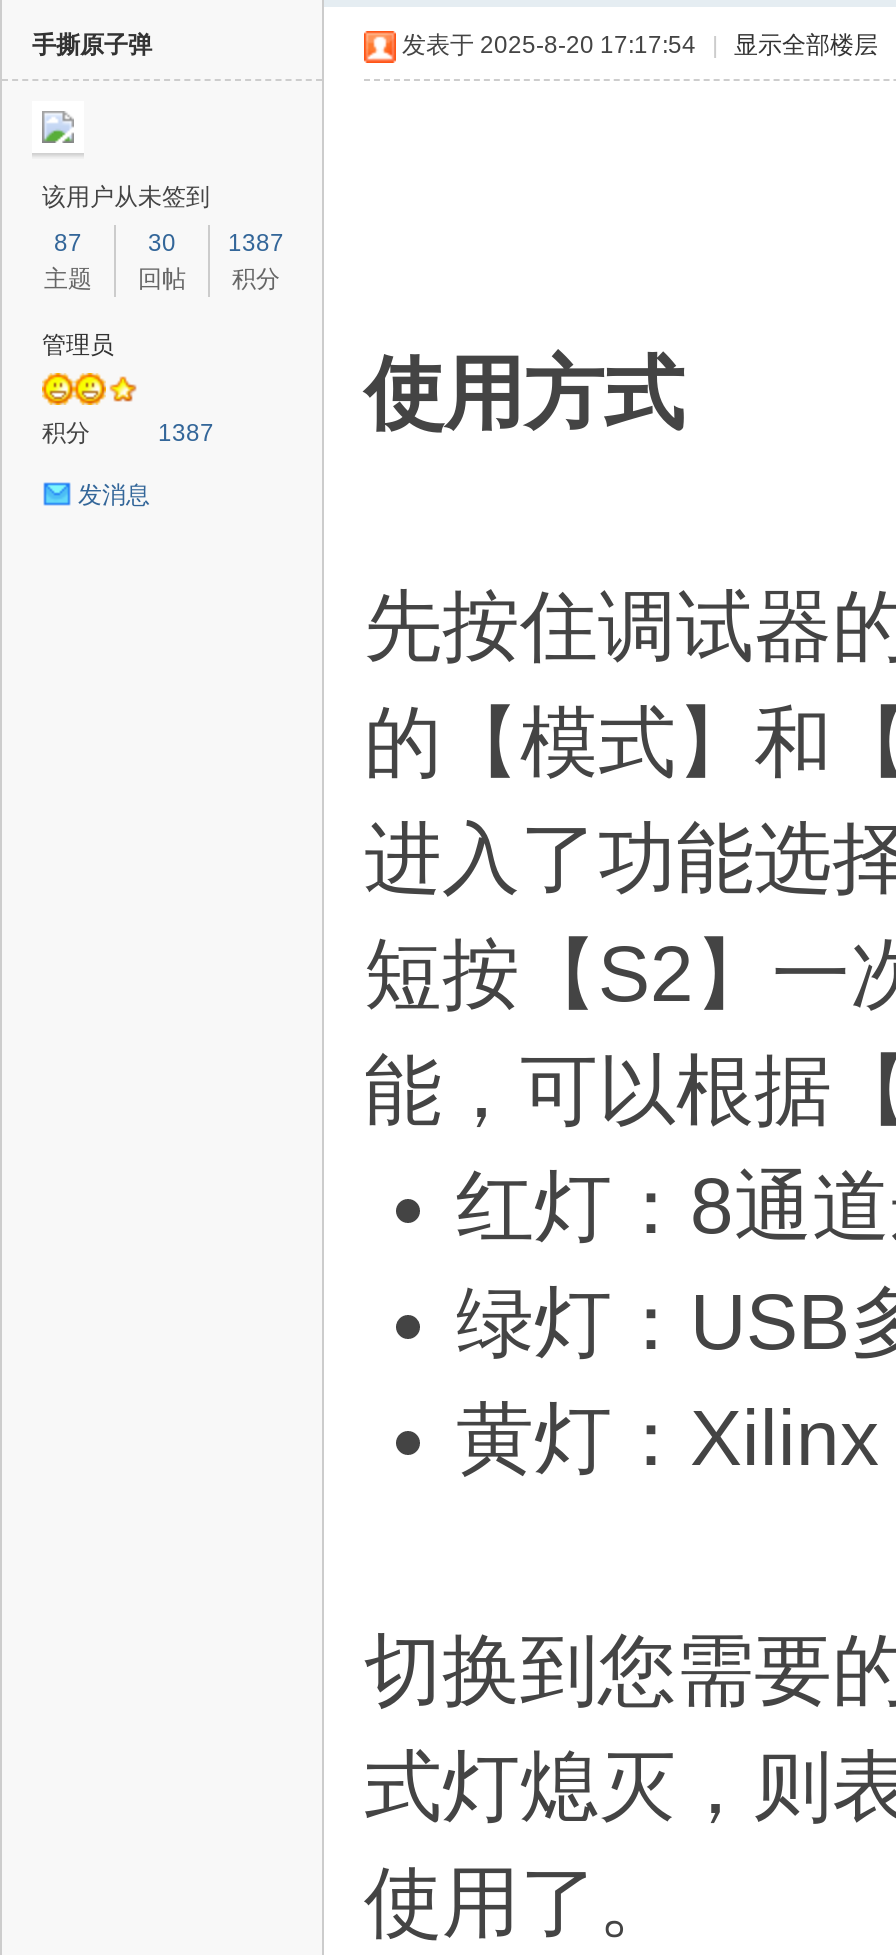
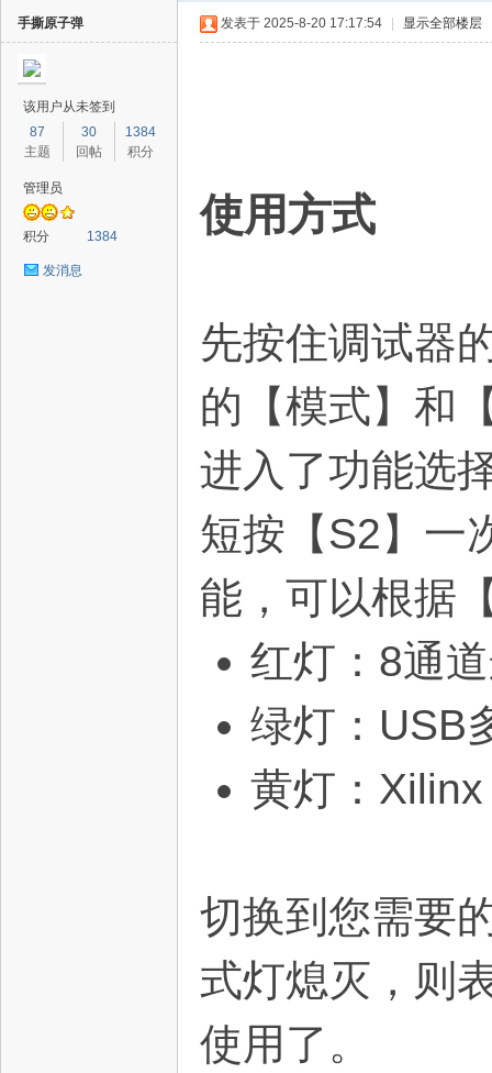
[148,229,284,257] 30 1387 -> [81,124,156,140] 30 1384
[158,419,214,447] 1387 -> [87,229,118,244] 1384

